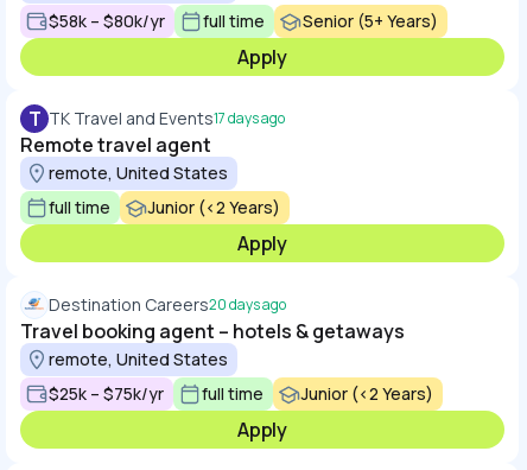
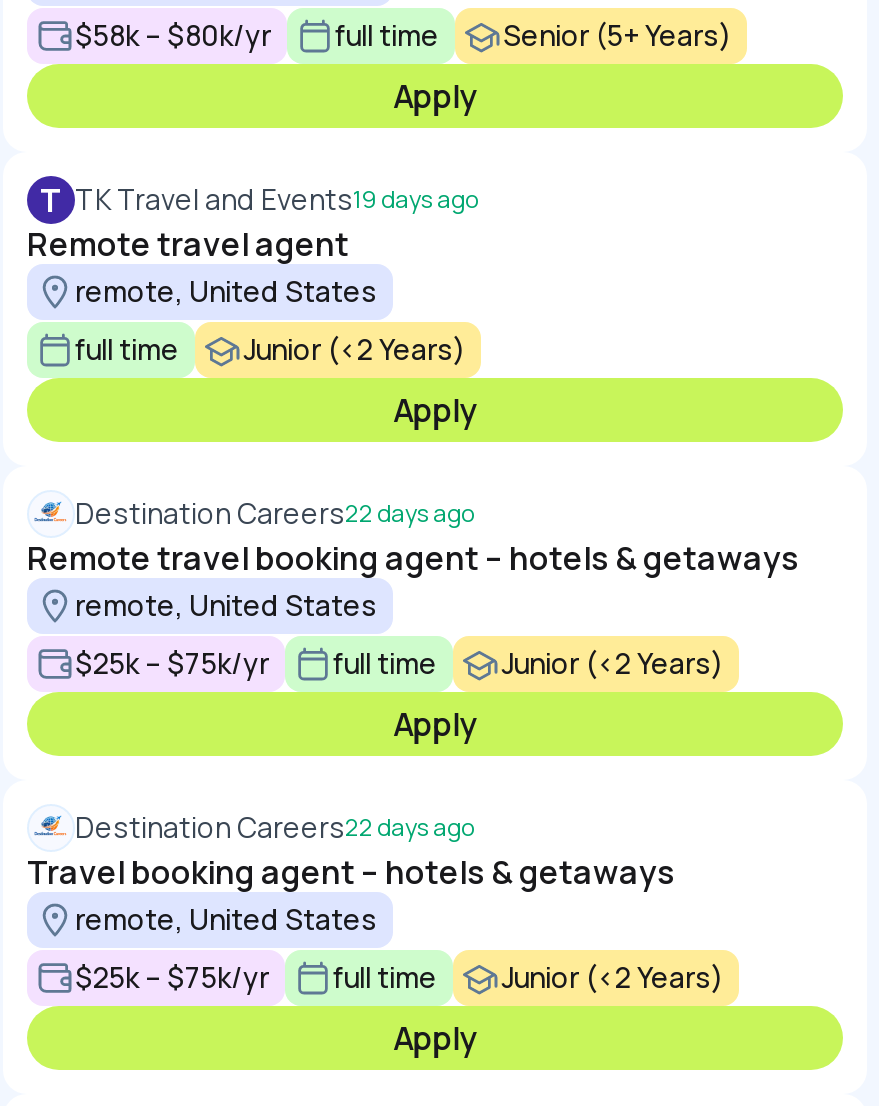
[28,106,285,132] T TK Travel and Events17 days ago -> [40,178,477,222] T TK Travel and Events19 days ago
[49,293,286,316] Destination Careers20 days ago -> [27,494,799,846] Destination Careers22 days ago | Remote travel booking agent – hotels & getaways | remote, United States | $25k – $75k/yr | full time | Junior (<2 Years) | Apply | Destination Careers22 days ago

